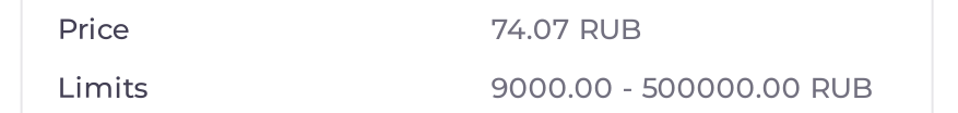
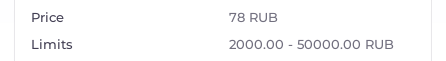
[491,10,642,45] 74.07 RUB -> [229,8,278,24] 78 RUB
[491,68,873,103] 9000.00 - 500000.00 RUB -> [229,35,394,52] 2000.00 - 50000.00 RUB

